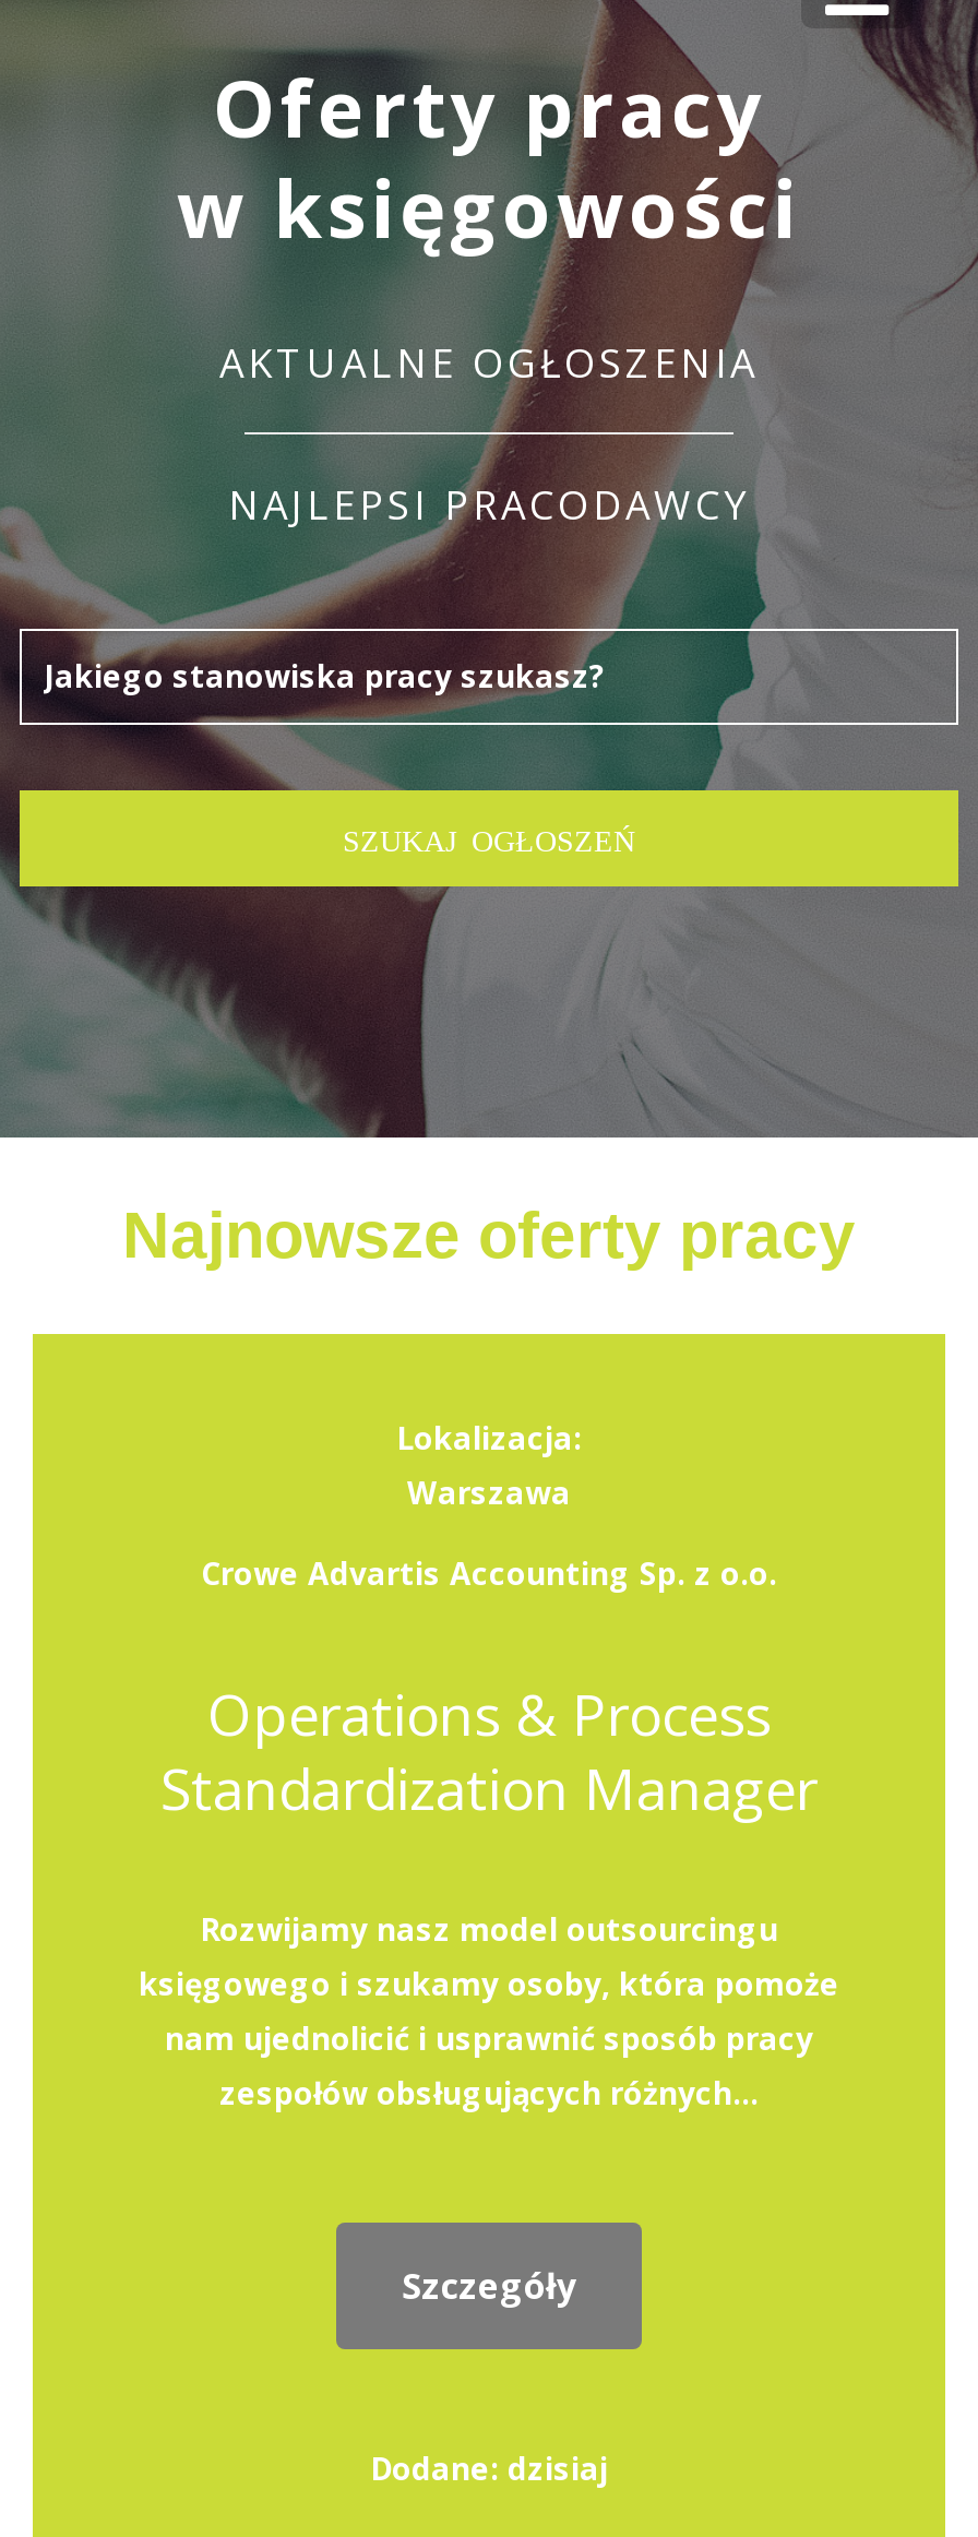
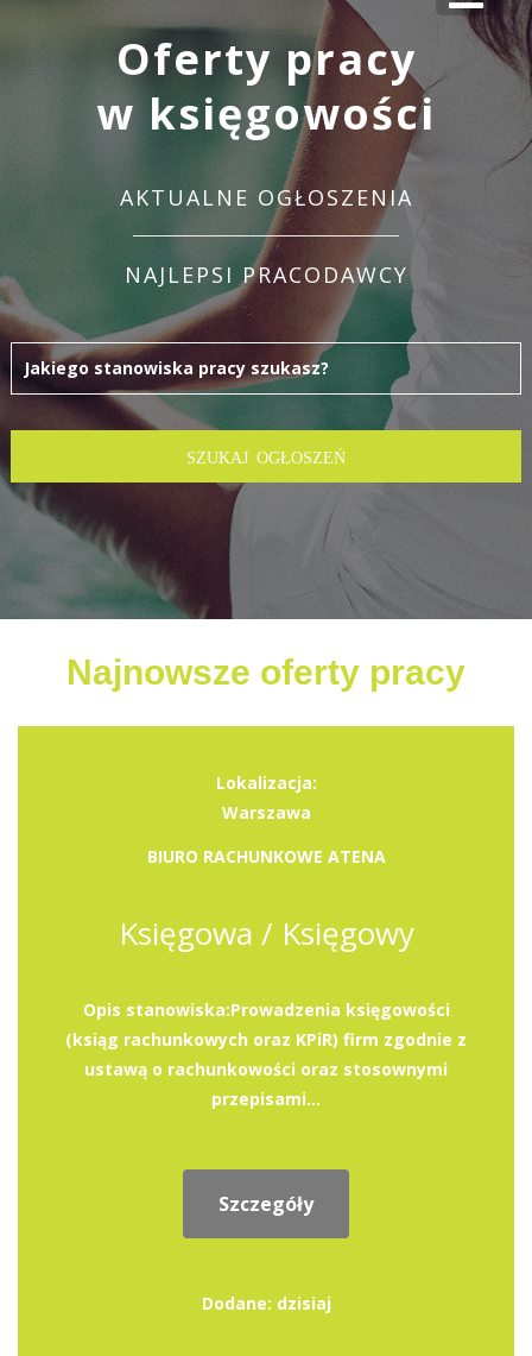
[201,1552,777,1594] Crowe Advartis Accounting Sp. z o.o. -> [147,845,385,868] BIURO RACHUNKOWE ATENA
[160,1675,818,1827] Operations & Process | Standardization Manager -> [118,912,414,954] Księgowa / Księgowy
[139,1908,839,2113] Rozwijamy nasz model outsourcingu | księgowego i szukamy osoby, która pomoże | nam ujednolicić i usprawnić sposób pracy | zespołów obsługujących różnych... -> [65,998,467,1110] Opis stanowiska:Prowadzenia księgowości | (ksiąg rachunkowych oraz KPiR) firm zgodnie z | ustawą o rachunkowości oraz stosownymi | przepisami...

